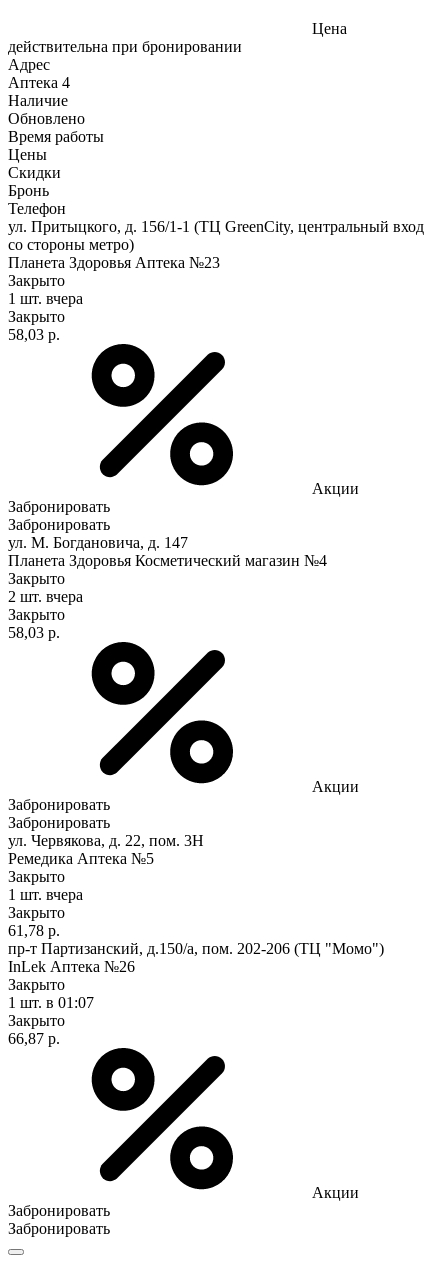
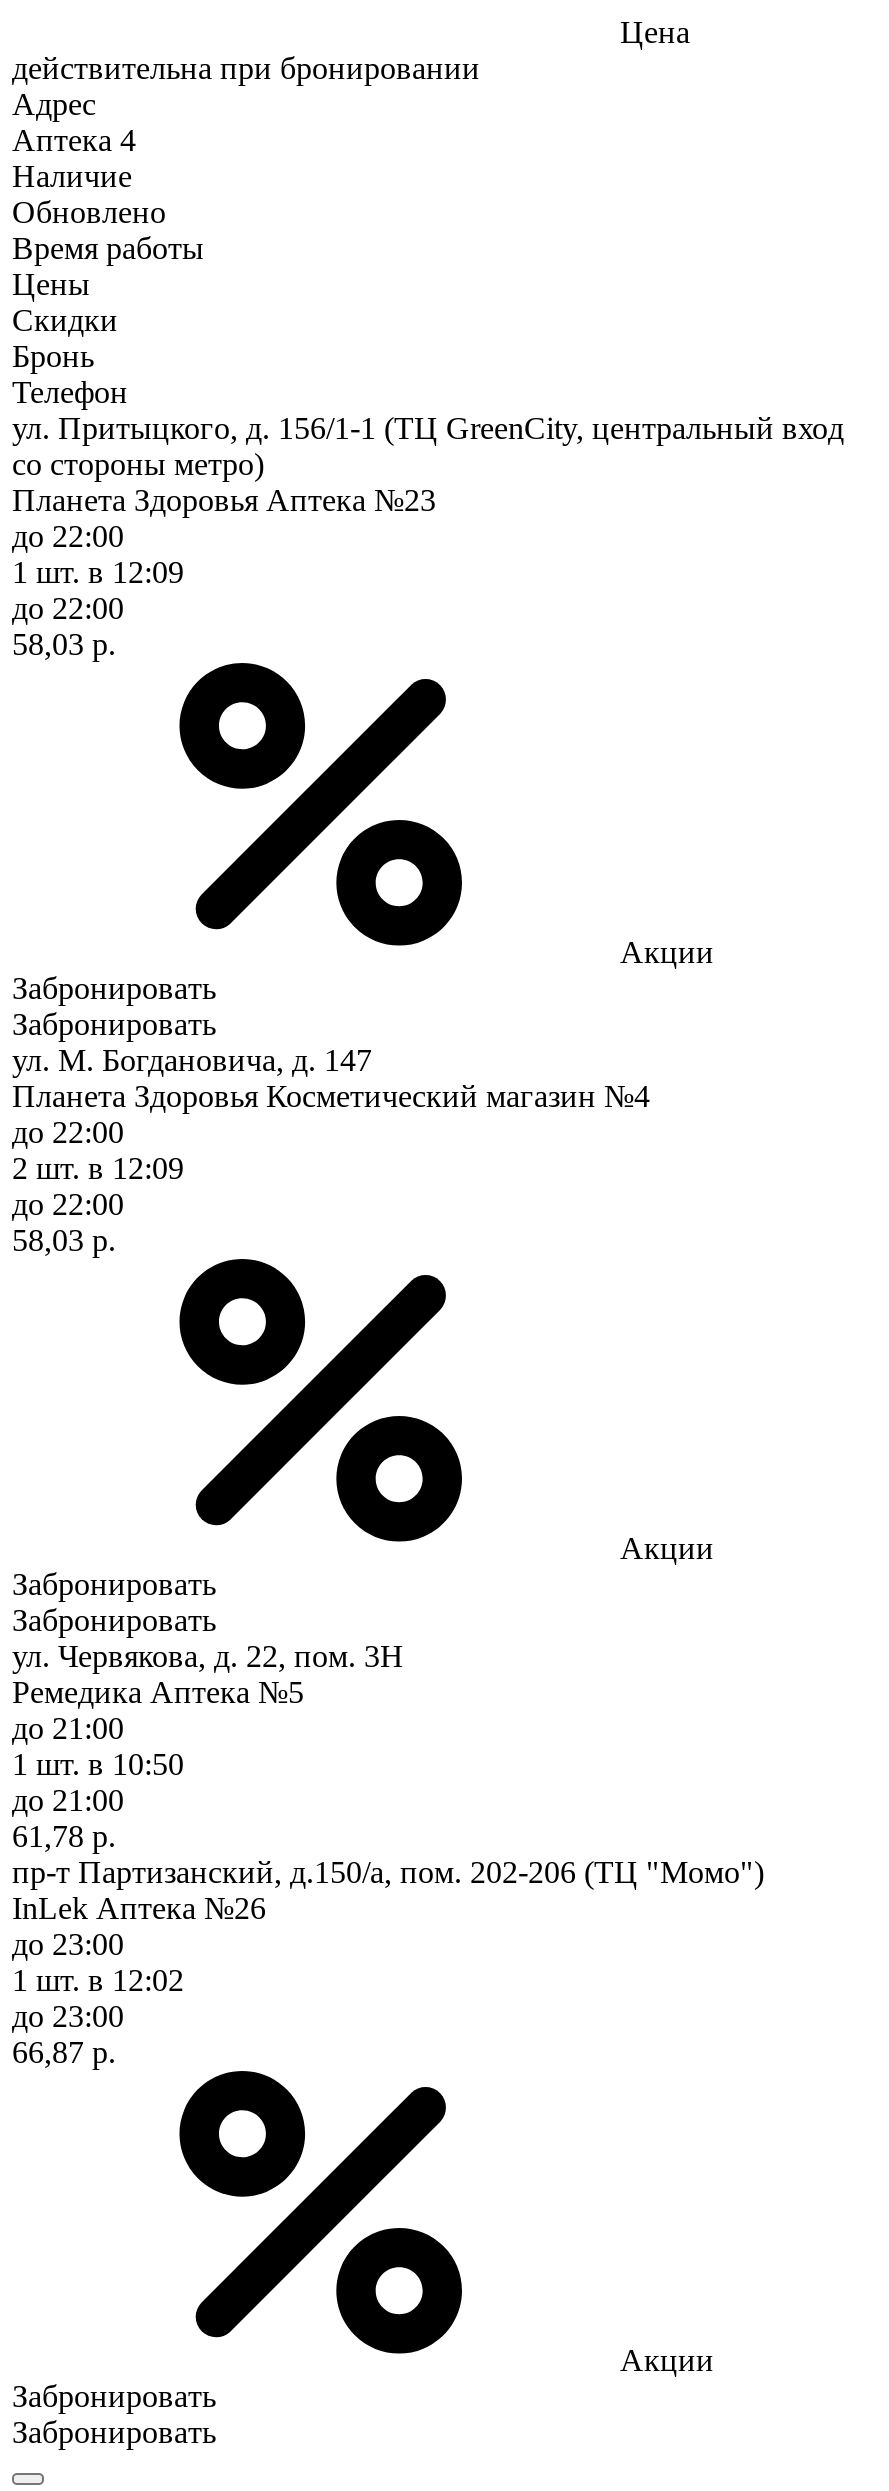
[8,272,83,325] Закрыто | 1 шт. вчера | Закрыто -> [12,519,184,625] до 22:00 | 1 шт. в 12:09 | до 22:00
[8,570,83,623] Закрыто | 2 шт. вчера | Закрыто -> [12,1115,184,1221] до 22:00 | 2 шт. в 12:09 | до 22:00
[8,868,83,921] Закрыто | 1 шт. вчера | Закрыто -> [12,1711,184,1817] до 21:00 | 1 шт. в 10:50 | до 21:00
[8,976,94,1029] Закрыто | 1 шт. в 01:07 | Закрыто -> [12,1927,184,2033] до 23:00 | 1 шт. в 12:02 | до 23:00

